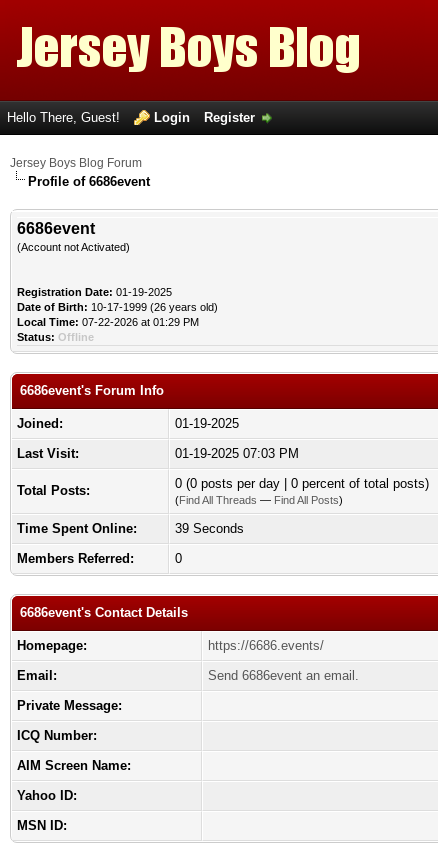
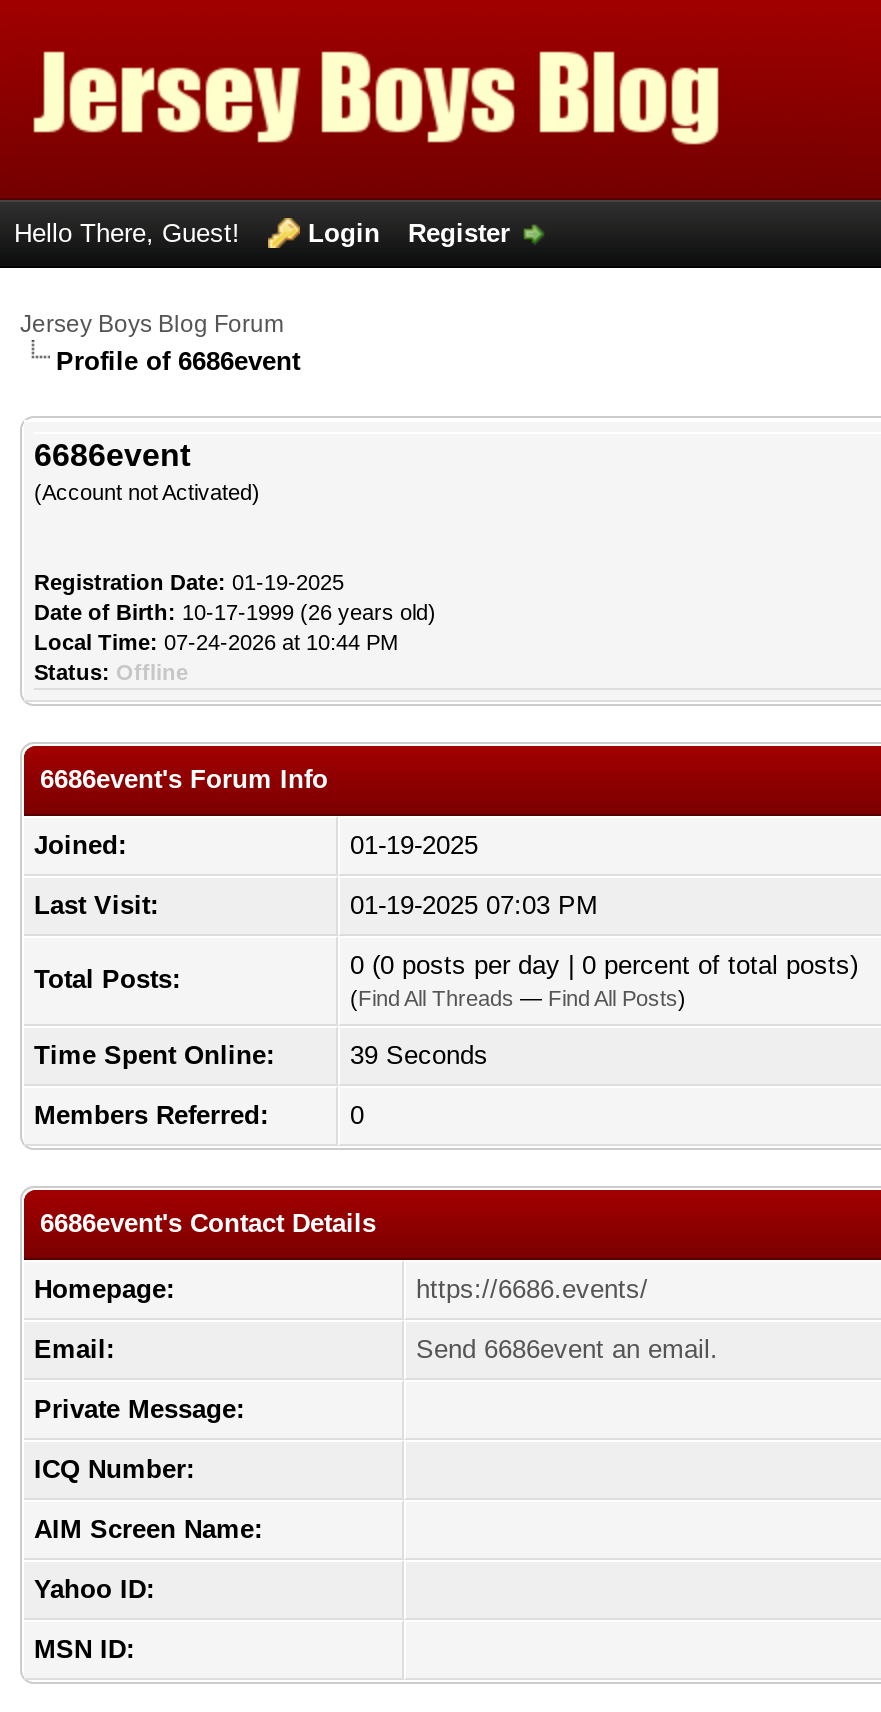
[17,316,199,328] Local Time: 07-22-2026 at 01:29 PM -> [34,630,398,654] Local Time: 07-24-2026 at 10:44 PM

